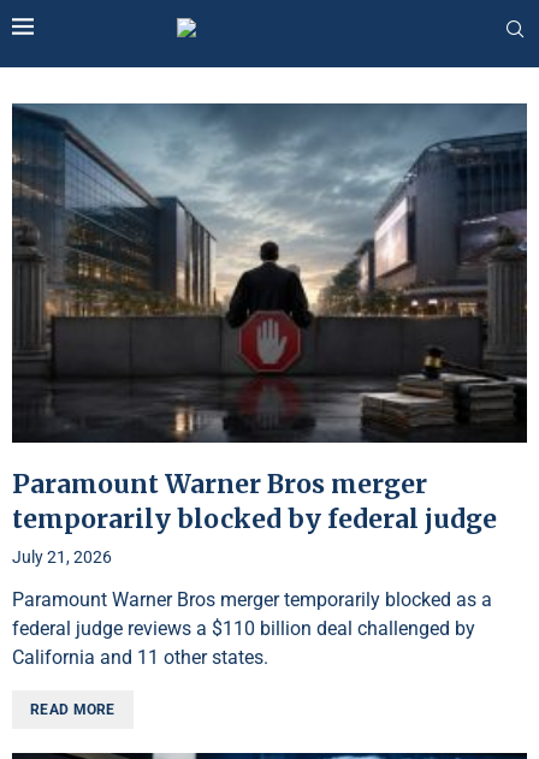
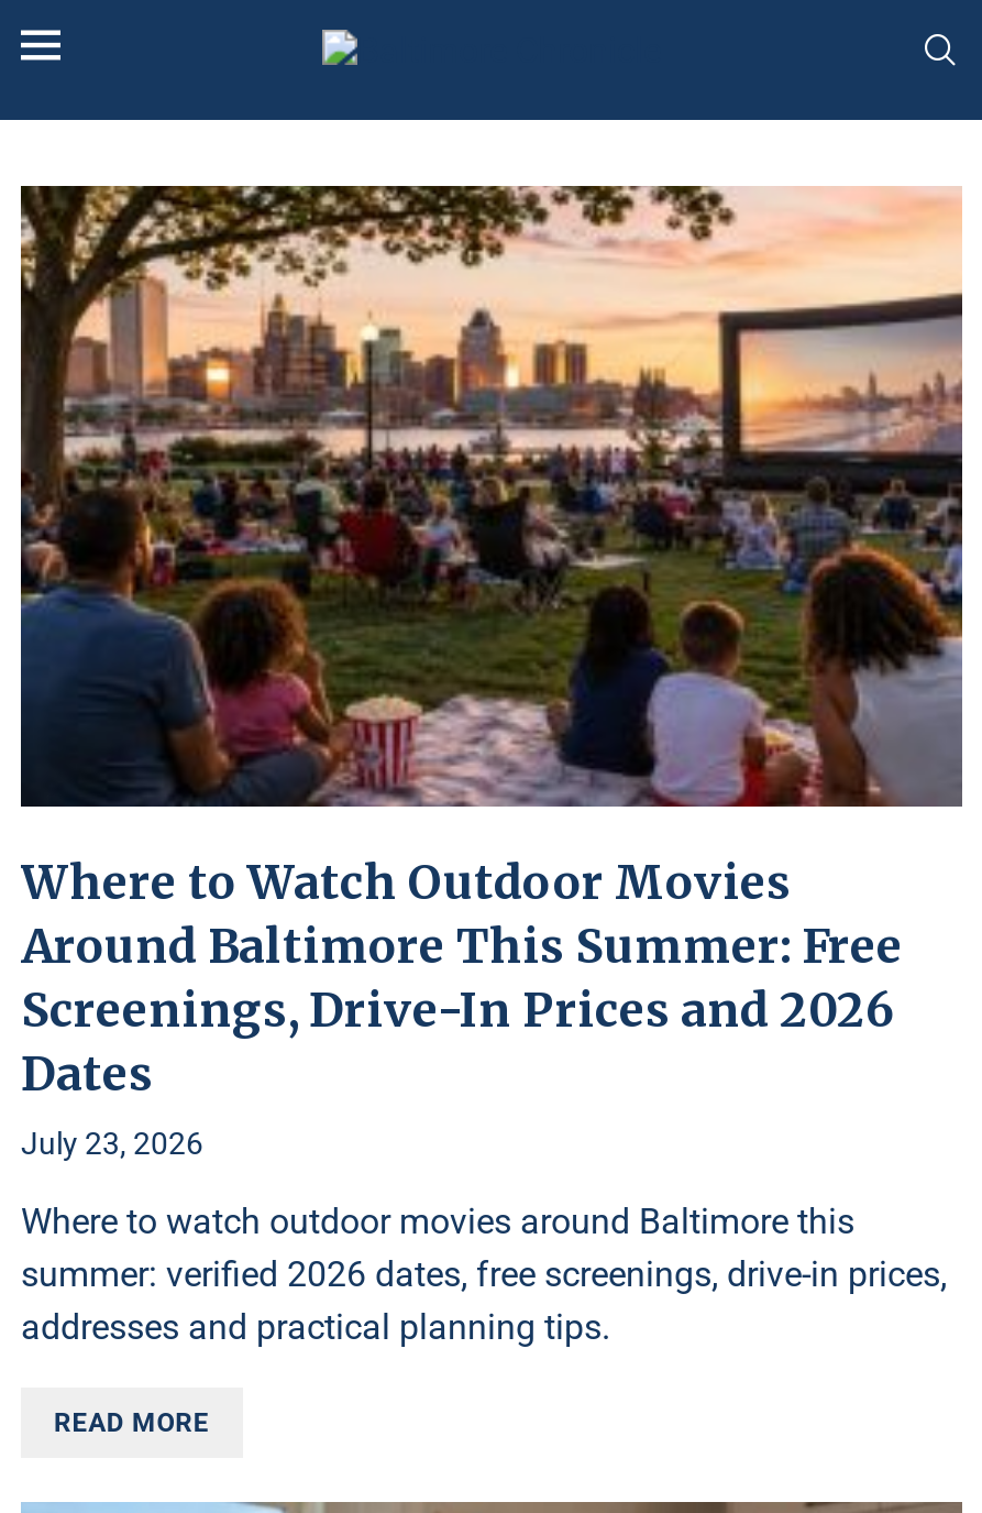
[12,102,528,567] [image] | Paramount Warner Bros merger | temporarily blocked by federal judge | July 21, 2026 -> [19,184,964,1162] [image] | Where to Watch Outdoor Movies | Around Baltimore This Summer: Free | Screenings, Drive-In Prices and 2026 | Dates | July 23, 2026
[12,589,492,669] Paramount Warner Bros merger temporarily blocked as a | federal judge reviews a $110 billion deal challenged by | California and 11 other states. -> [21,1202,947,1349] Where to watch outdoor movies around Baltimore this | summer: verified 2026 dates, free screenings, drive-in prices, | addresses and practical planning tips.

